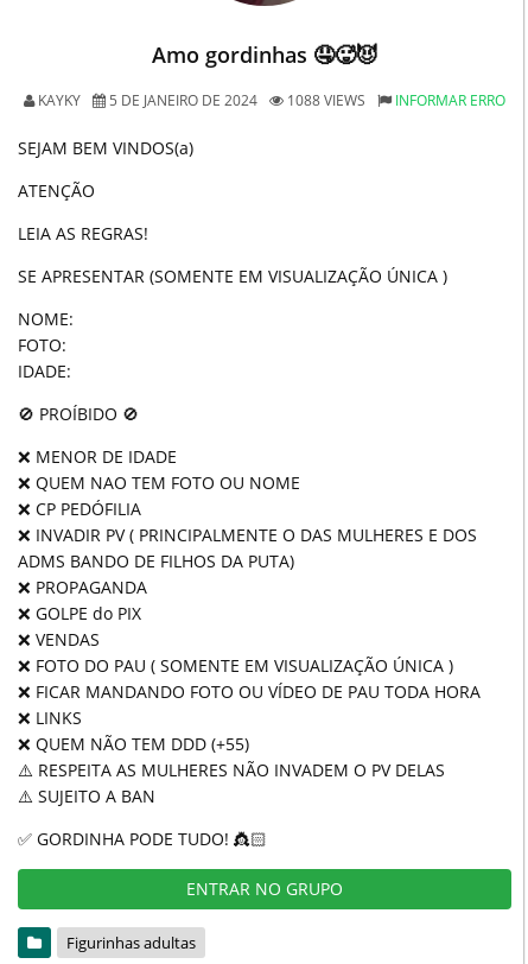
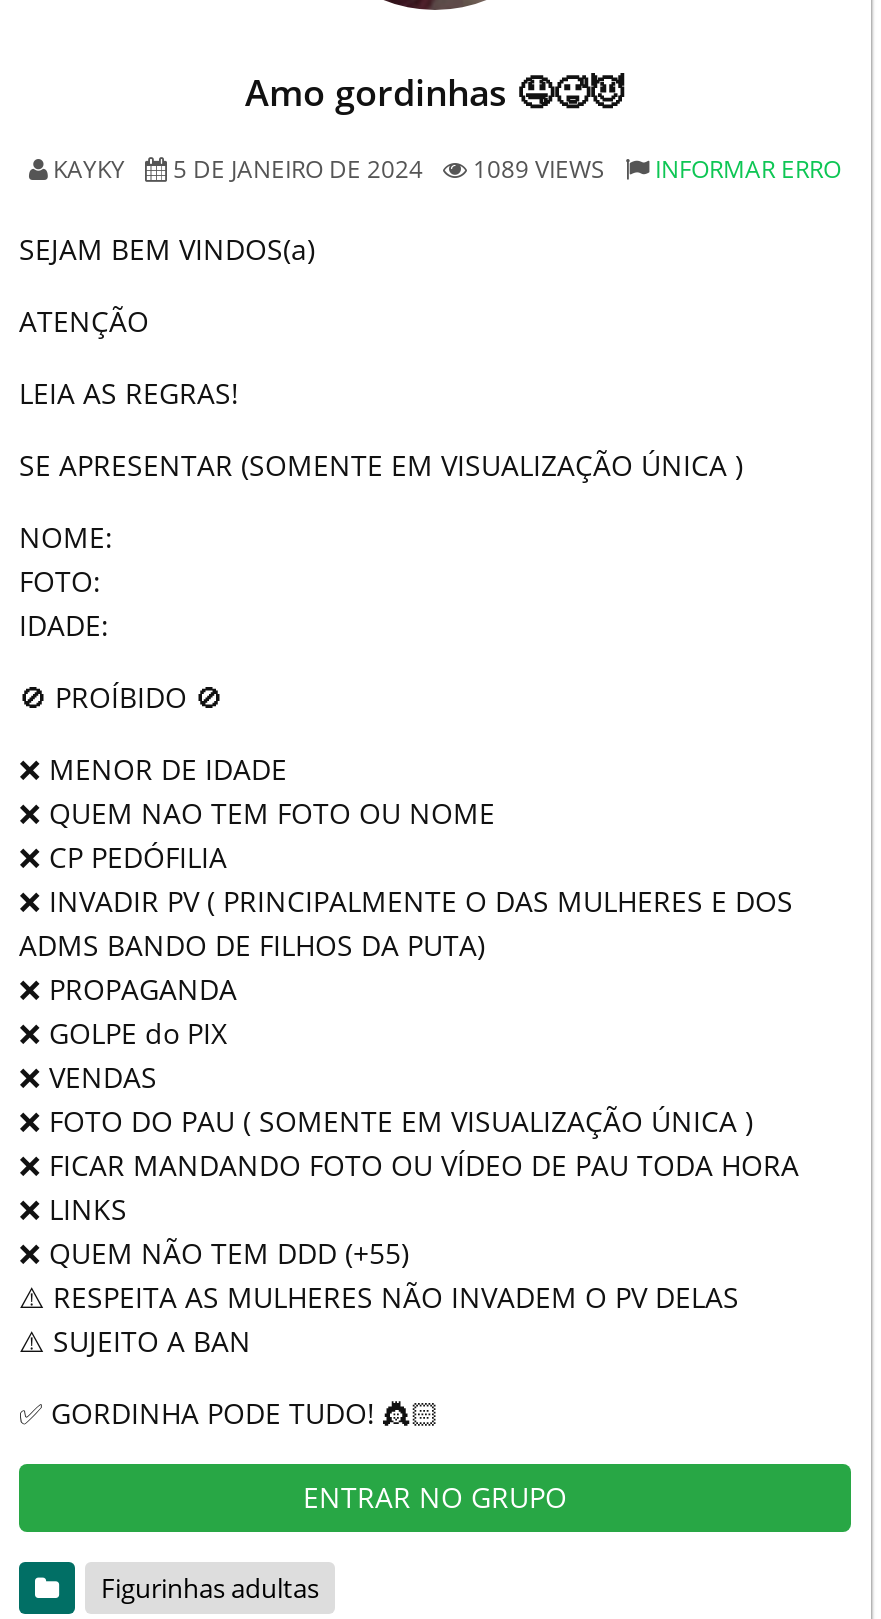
[34,90,505,110] KAYKY 5 DE JANEIRO DE 2024 1088 VIEWS INFORMAR ERRO -> [47,152,841,186] KAYKY 5 DE JANEIRO DE 2024 1089 VIEWS INFORMAR ERRO

